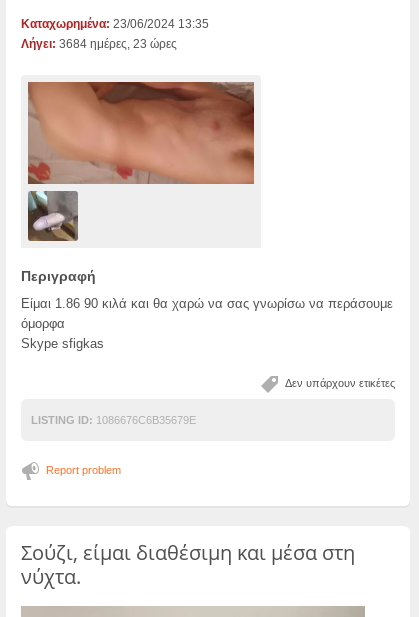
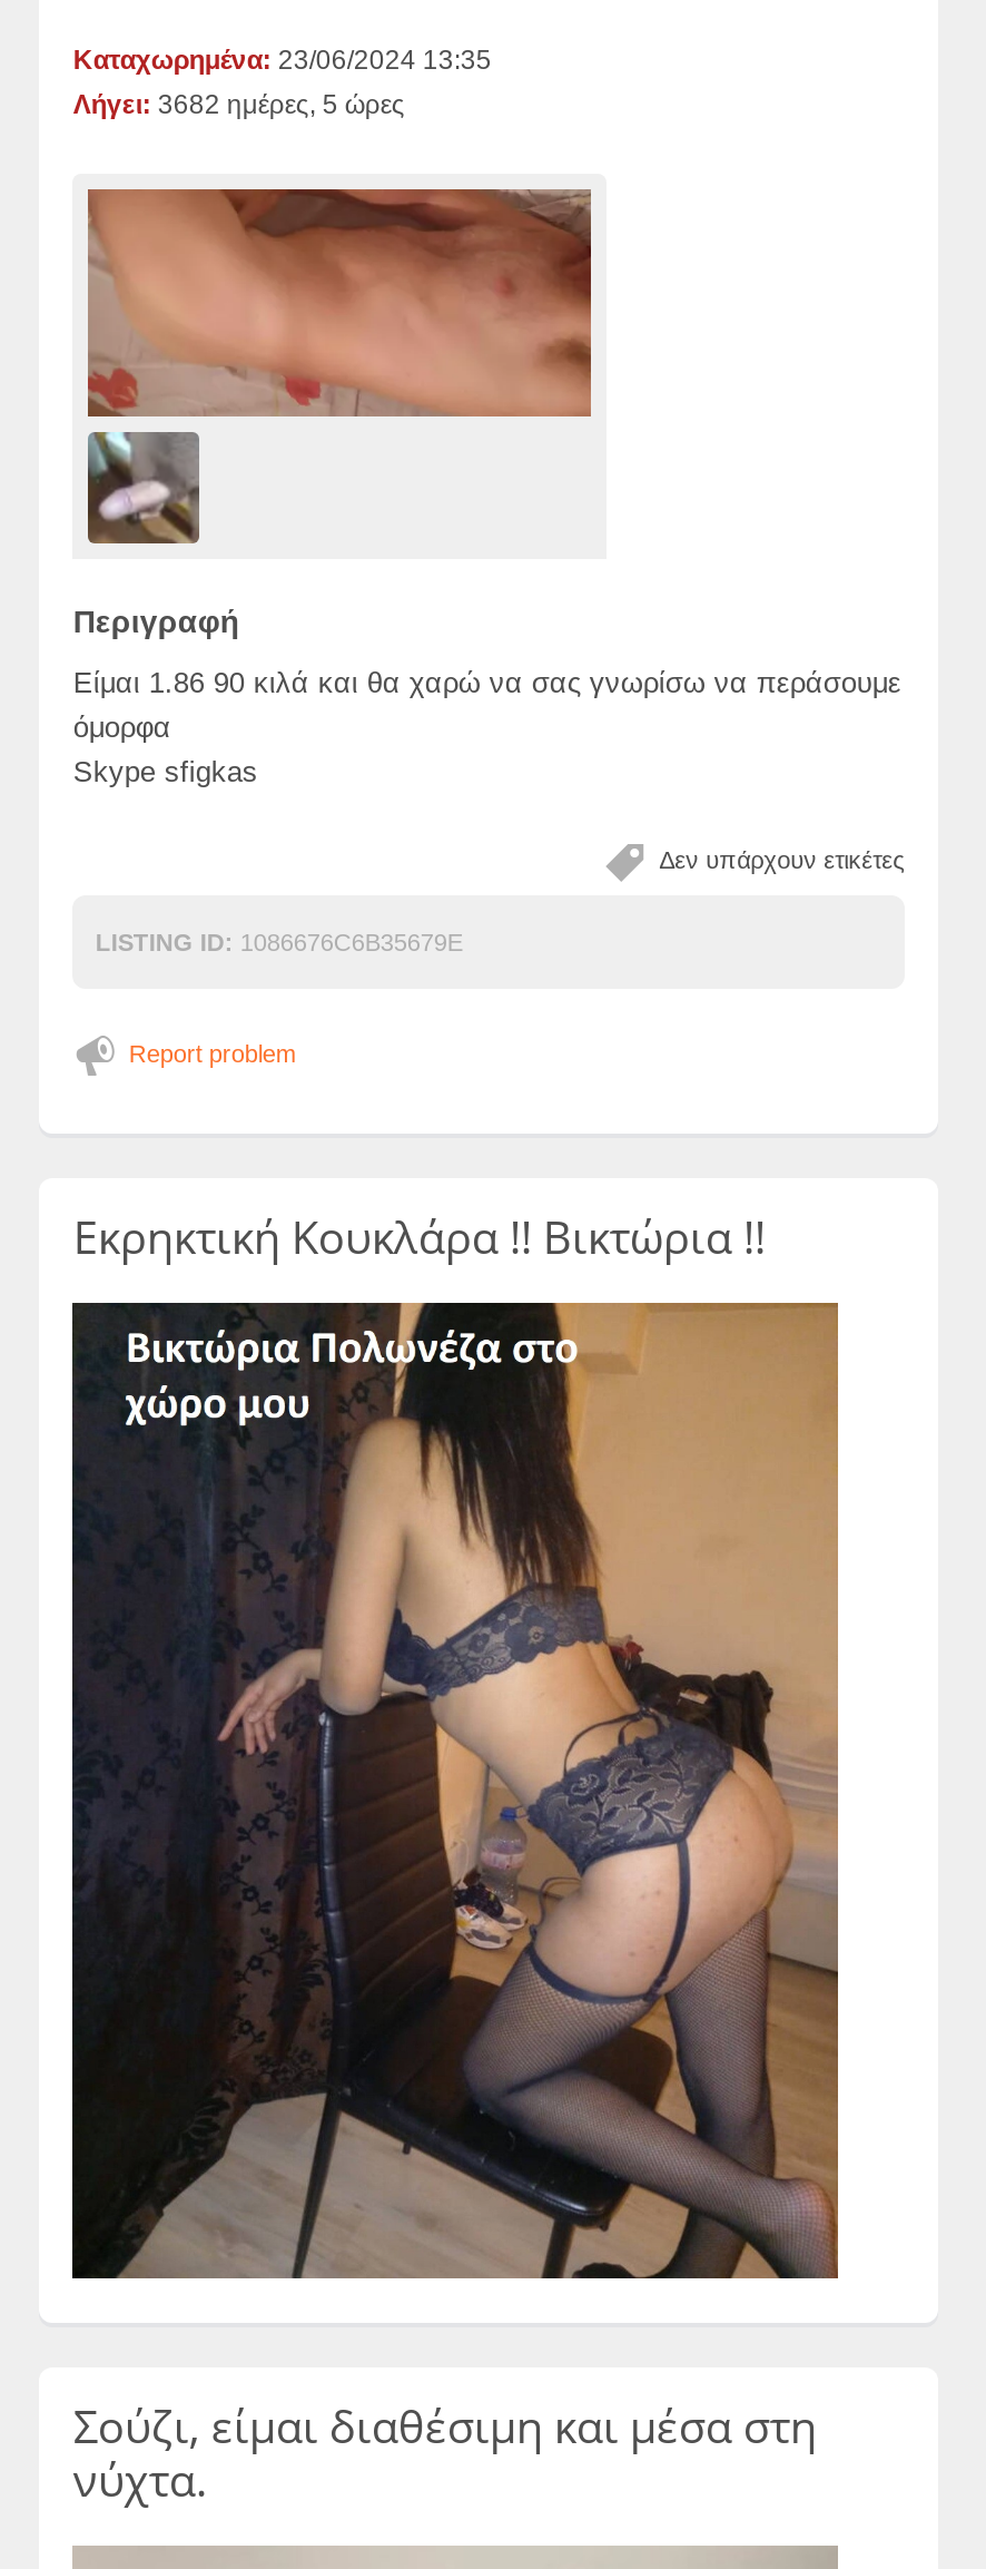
[21,37,177,51] Λήγει: 3684 ημέρες, 23 ώρες -> [73,89,405,120] Λήγει: 3682 ημέρες, 5 ώρες
none -> [70,1301,840,2283] [image]
none -> [73,1207,765,1267] Εκρηκτική Κουκλάρα !! Βικτώρια !!

